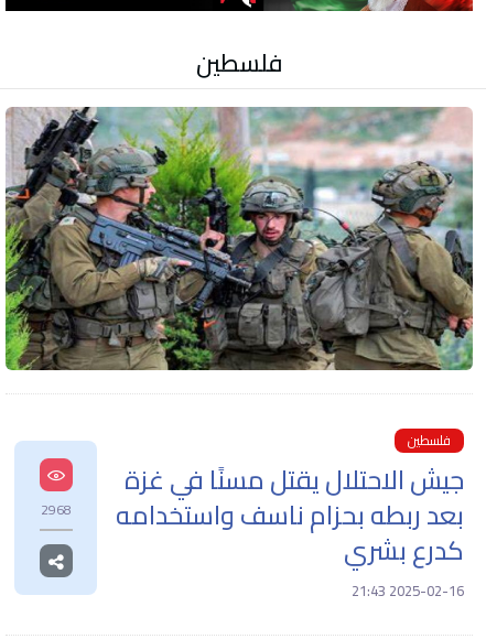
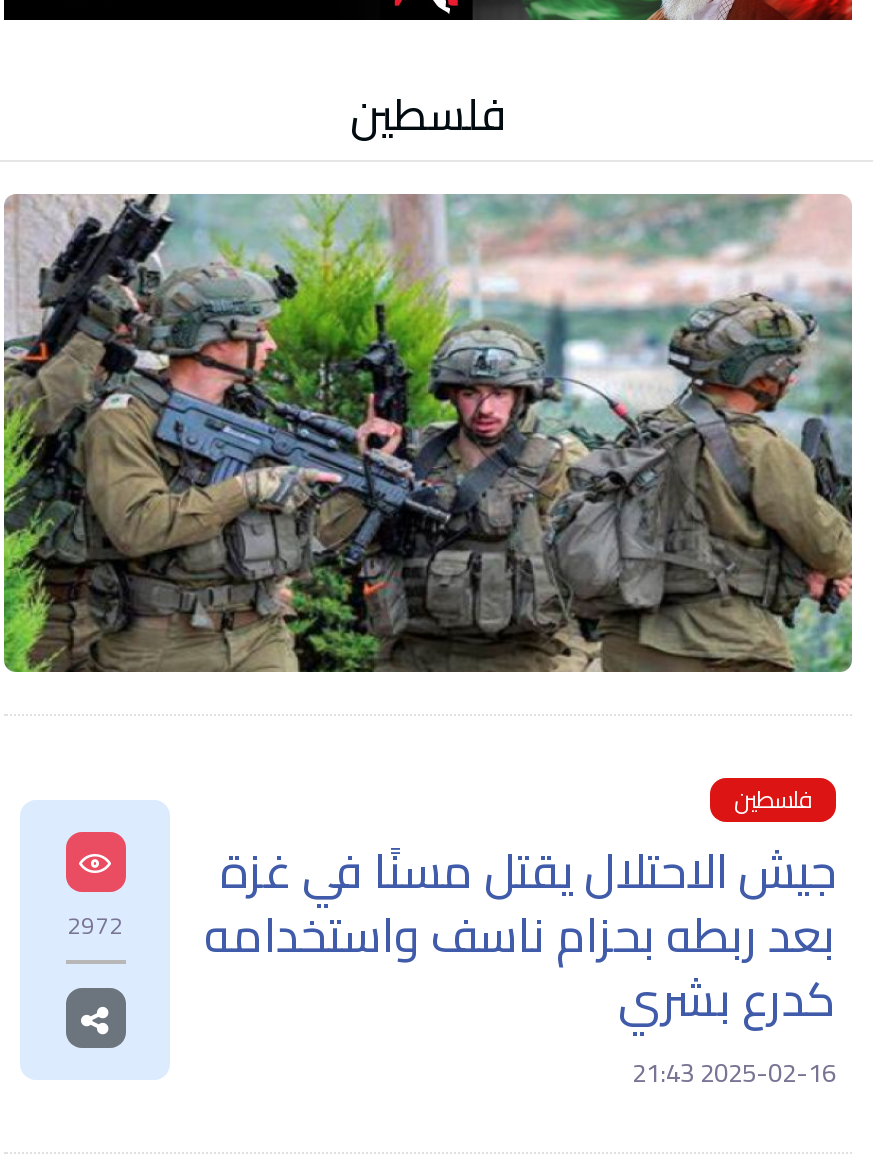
[40,490,464,539] بعد ربطه بحزام ناسف واستخدامه 2968 -> [67,890,836,978] بعد ربطه بحزام ناسف واستخدامه 2972

